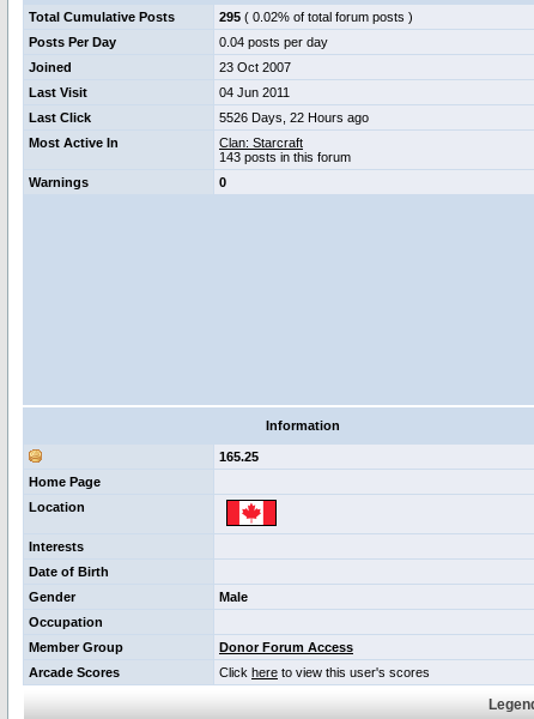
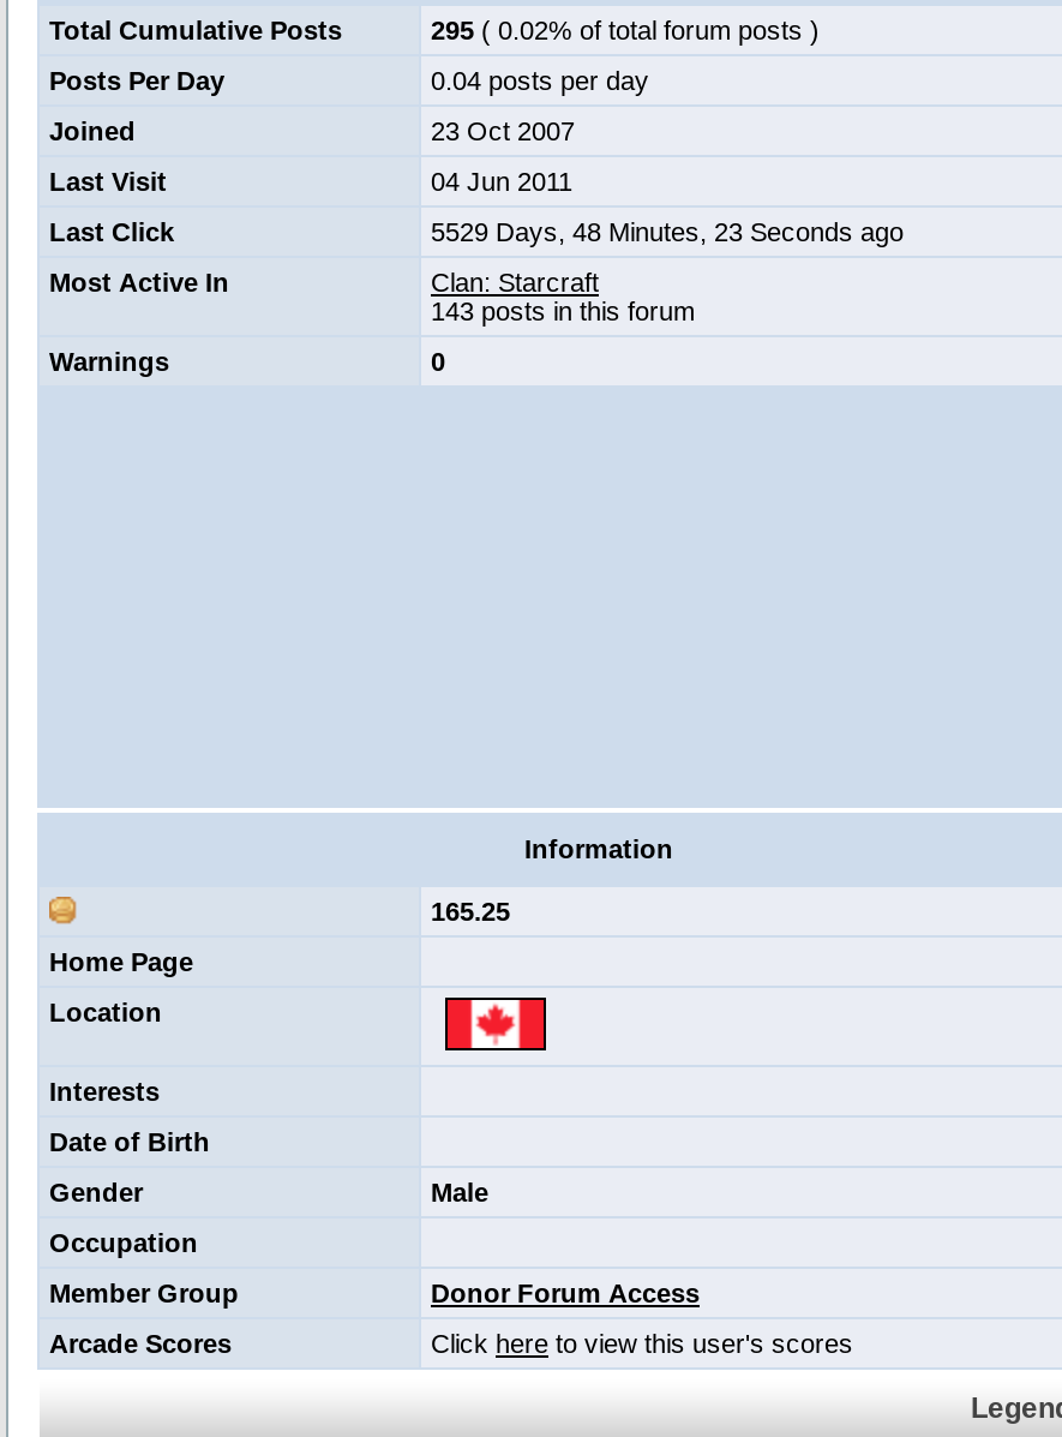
[219,110,369,125] 5526 Days, 22 Hours ago -> [431,217,904,246] 5529 Days, 48 Minutes, 23 Seconds ago

